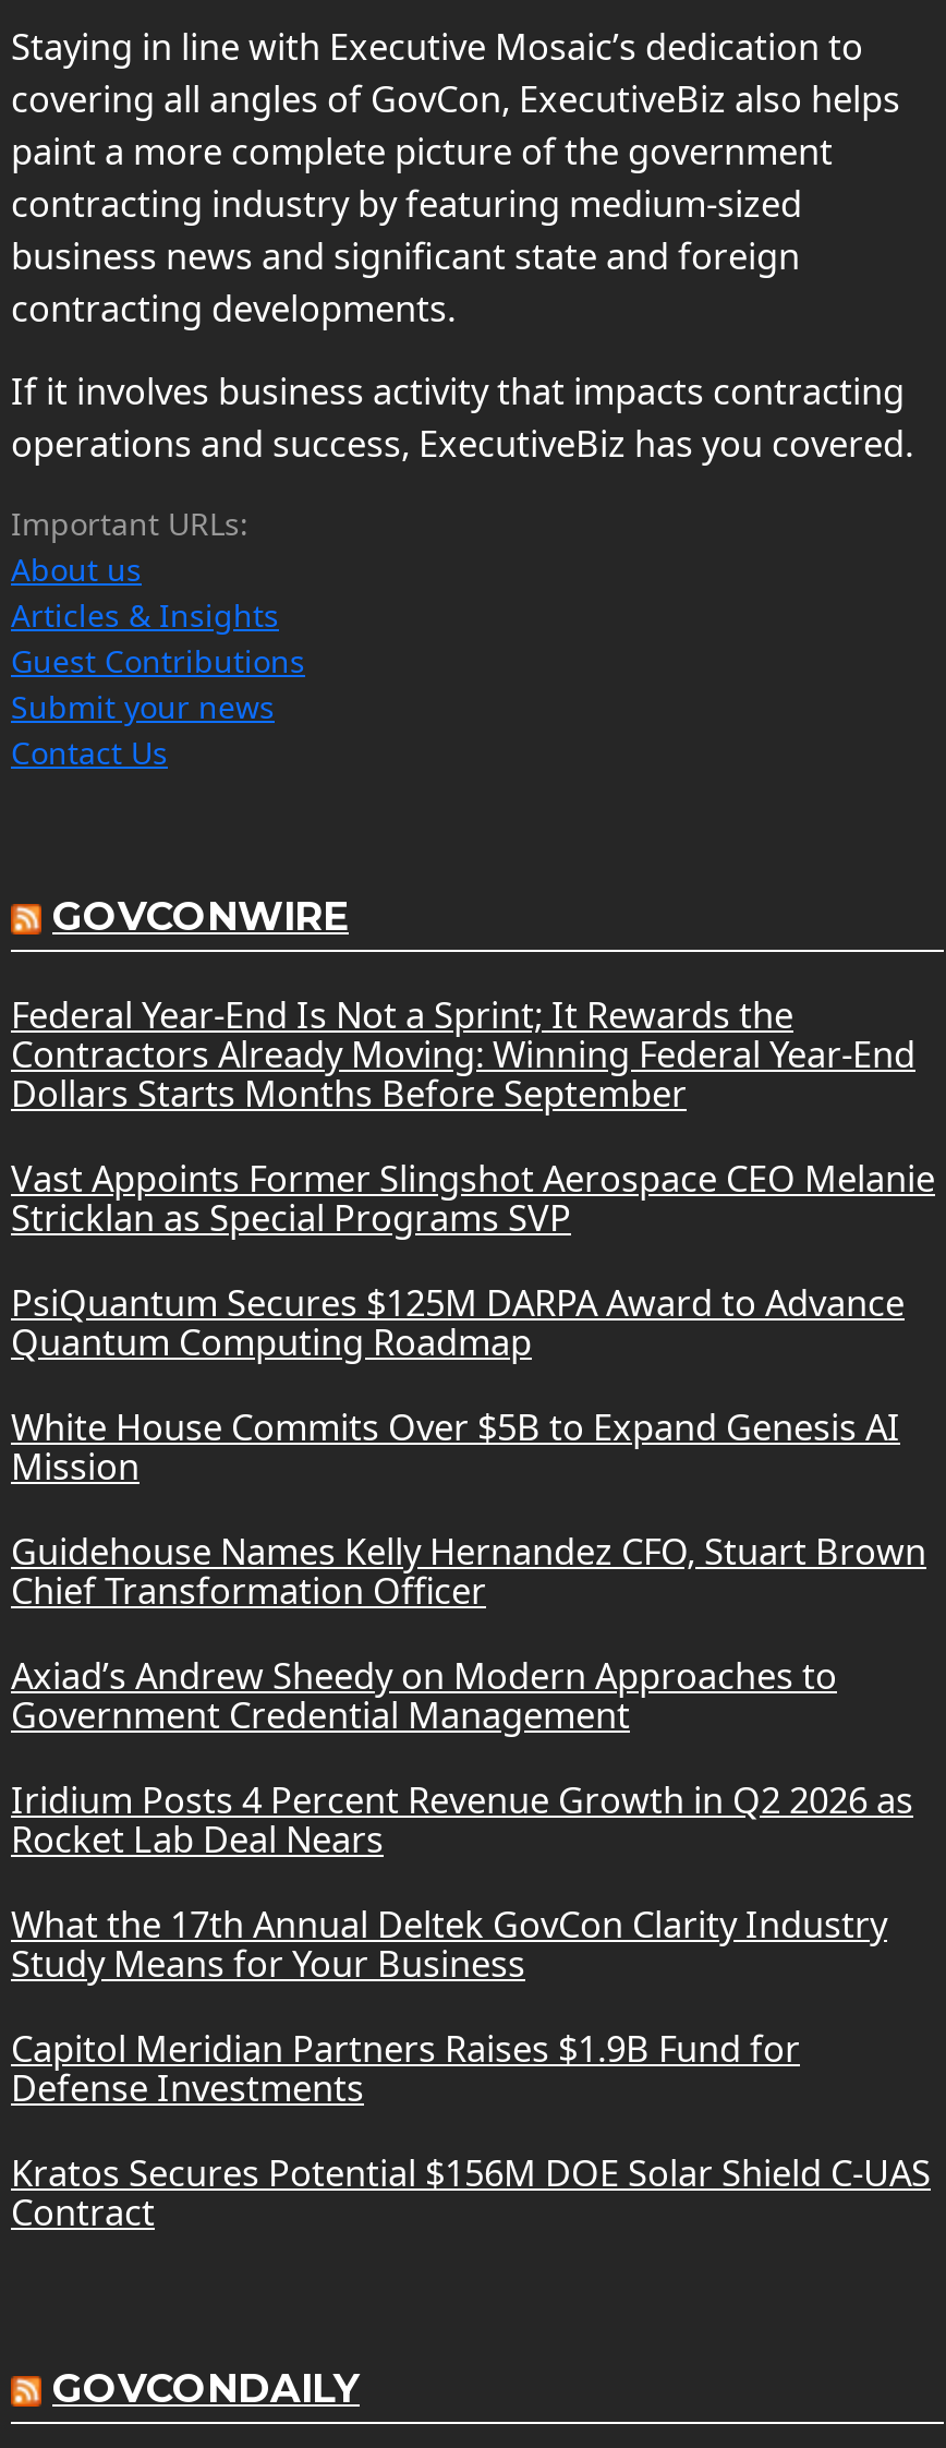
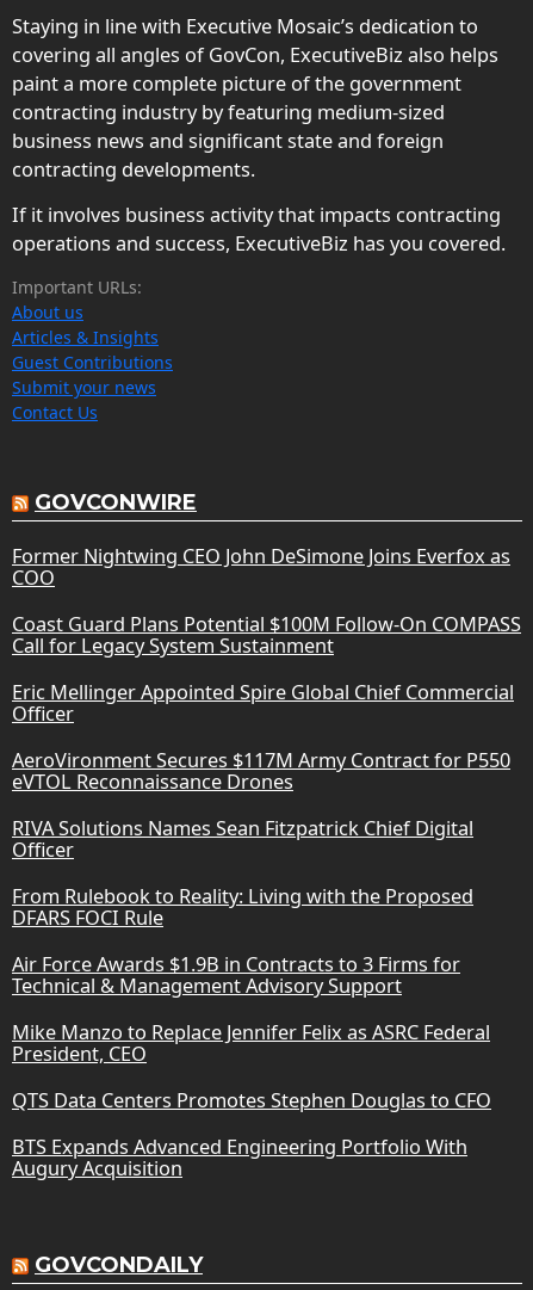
[11,991,915,1117] Federal Year-End Is Not a Sprint; It Rewards the | Contractors Already Moving: Winning Federal Year-End | Dollars Starts Months Before September -> [12,543,510,591] Former Nightwing CEO John DeSimone Joins Everfox as | COO
[11,1155,935,1242] Vast Appoints Former Slingshot Aerospace CEO Melanie | Stricklan as Special Programs SVP -> [12,611,521,659] Coast Guard Plans Potential $100M Follow-On COMPASS | Call for Legacy System Sustainment
[11,1279,905,1366] PsiQuantum Secures $125M DARPA Award to Advance | Quantum Computing Roadmap -> [12,679,514,727] Eric Mellinger Appointed Spire Global Chief Commercial | Officer
[11,1403,900,1490] White House Commits Over $5B to Expand Genesis AI | Mission -> [12,747,510,795] AeroVironment Secures $117M Army Contract for P550 | eVTOL Reconnaissance Drones
[11,1527,926,1615] Guidehouse Names Kelly Hernandez CFO, Stuart Brown | Chief Transformation Officer -> [12,815,473,863] RIVA Solutions Names Sean Fitzpatrick Chief Digital | Officer
[11,1652,837,1739] Axiad’s Andrew Sheedy on Modern Approaches to | Government Credential Management -> [12,883,473,931] From Rulebook to Reality: Living with the Proposed | DFARS FOCI Rule
[11,1776,913,1863] Iridium Posts 4 Percent Revenue Growth in Q2 2026 as | Rocket Lab Deal Nears -> [12,951,460,999] Air Force Awards $1.9B in Contracts to 3 Firms for | Technical & Management Advisory Support
[11,1900,887,1988] What the 17th Annual Deltek GovCon Clarity Industry | Study Means for Your Business -> [12,1019,490,1067] Mike Manzo to Replace Jennifer Felix as ASRC Federal | President, CEO
[11,2025,800,2112] Capitol Meridian Partners Raises $1.9B Fund for | Defense Investments -> [12,1087,491,1113] QTS Data Centers Promotes Stephen Douglas to CFO
[11,2149,931,2236] Kratos Secures Potential $156M DOE Solar Shield C-UAS | Contract -> [12,1134,467,1181] BTS Expands Advanced Engineering Portfolio With | Augury Acquisition

